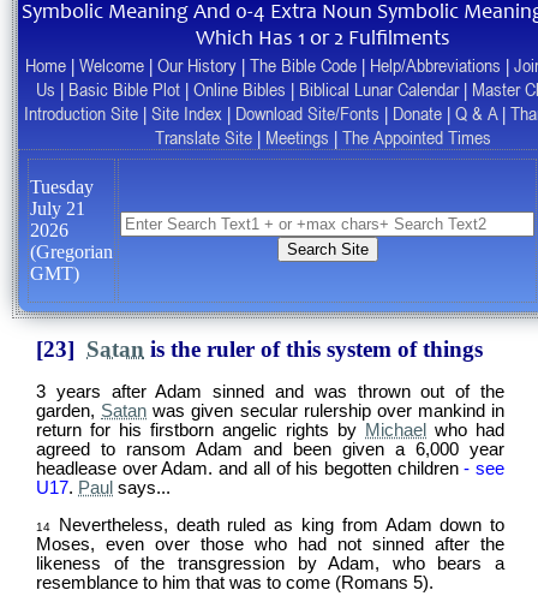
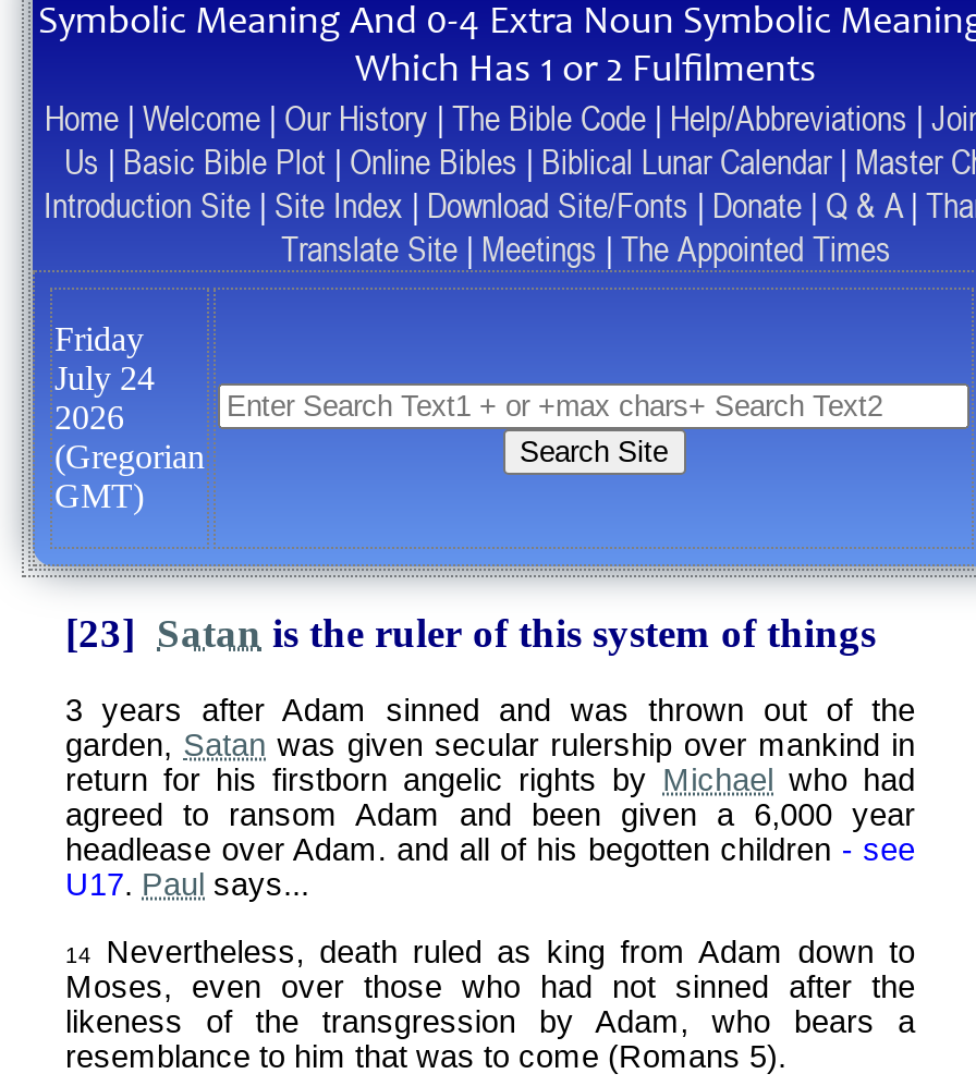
[30,177,94,219] Tuesday | July 21 -> [54,320,155,396] Friday | July 24

